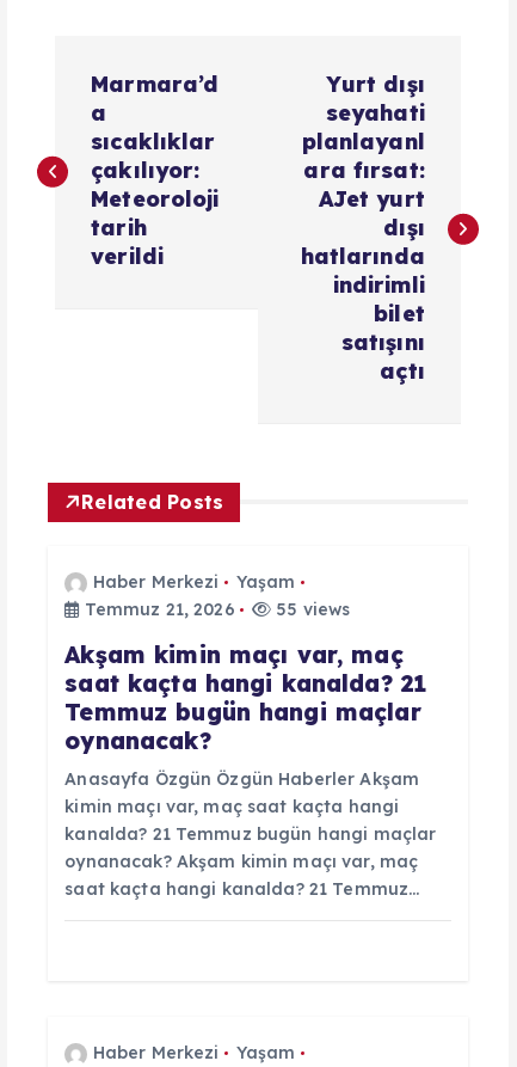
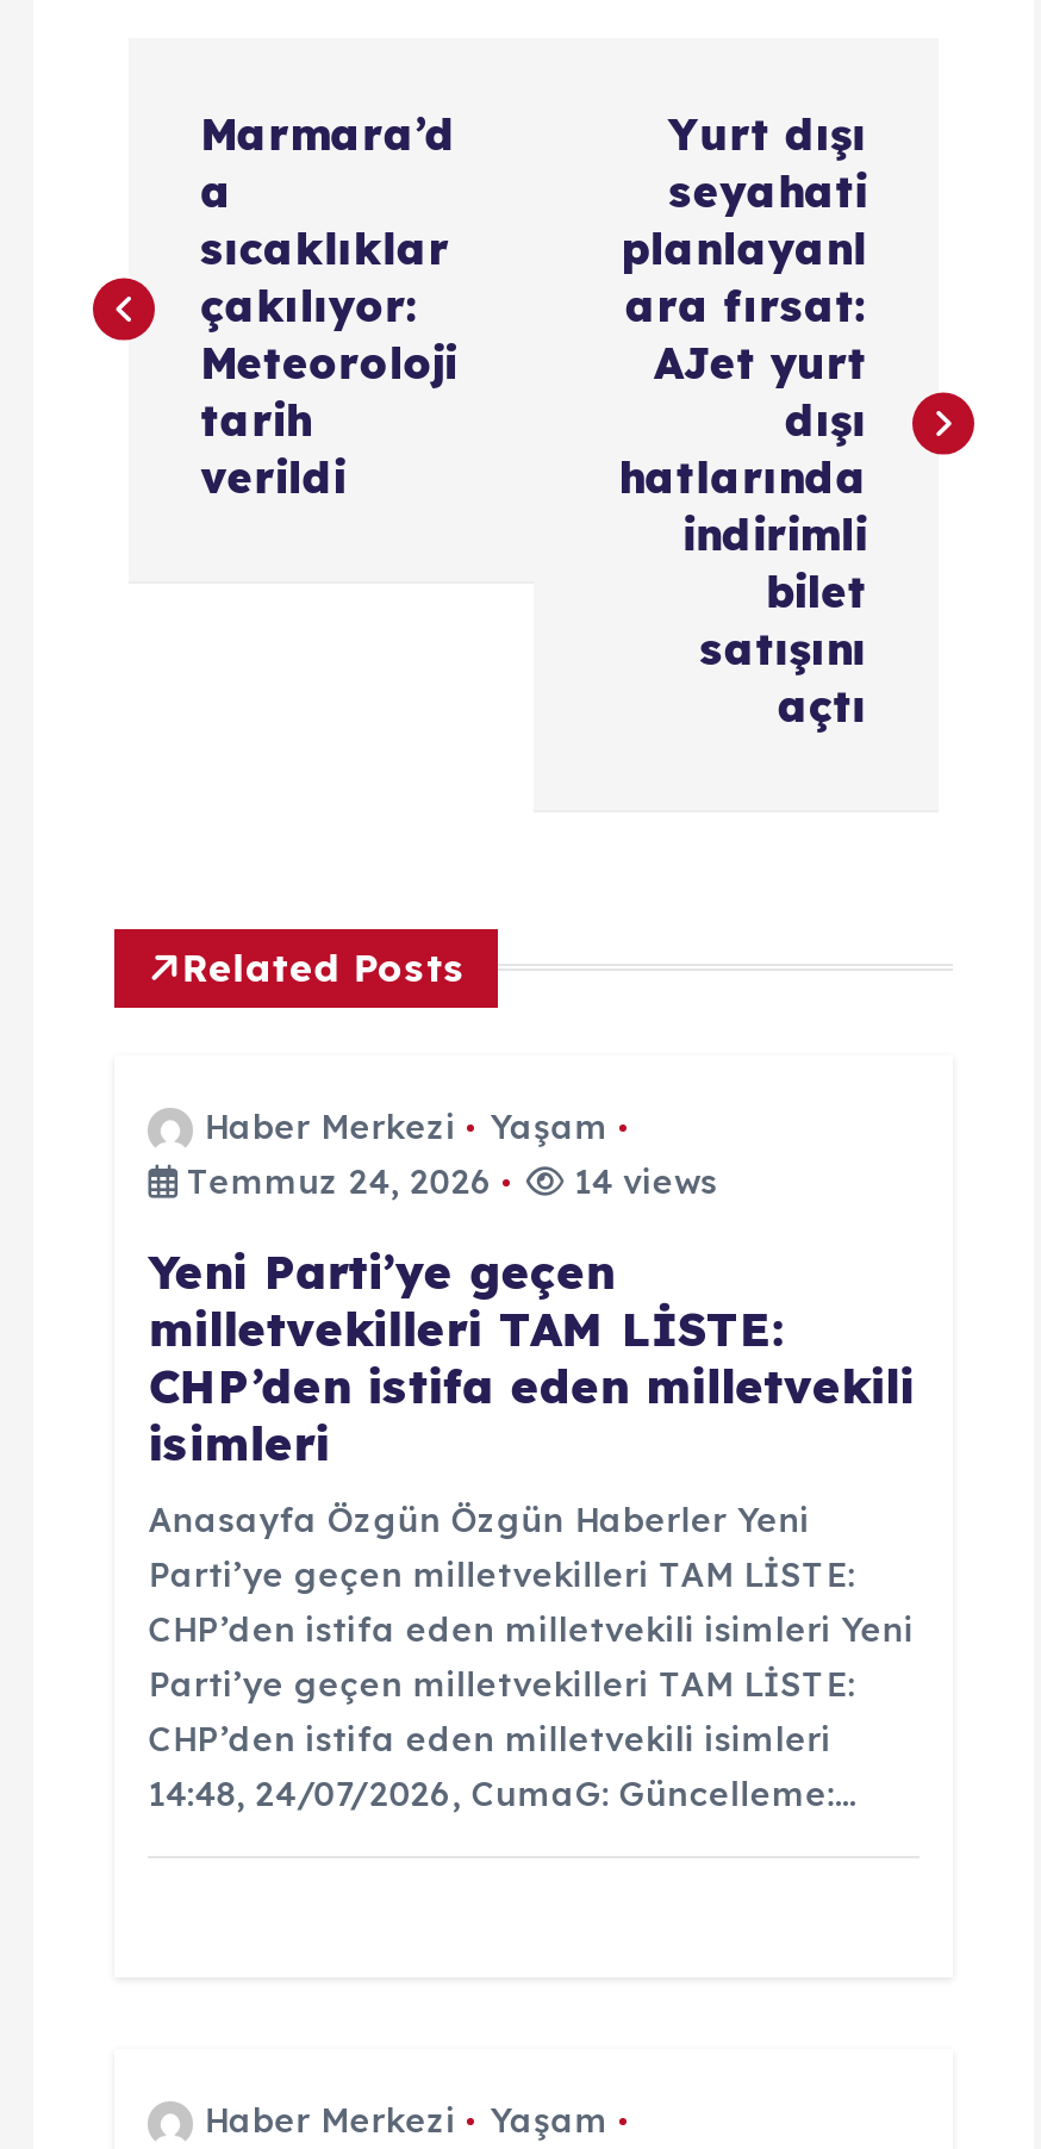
[79,599,350,620] Temmuz 21, 2026 | 55 views -> [177,1161,718,1204] Temmuz 24, 2026 | 14 views
[65,641,426,756] Akşam kimin maçı var, maç | saat kaçta hangi kanalda? 21 | Temmuz bugün hangi maçlar | oynanacak? -> [148,1244,914,1473] Yeni Parti’ye geçen | milletvekilleri TAM LİSTE: | CHP’den istifa eden milletvekili | isimleri
[65,769,436,900] Anasayfa Özgün Özgün Haberler Akşam | kimin maçı var, maç saat kaçta hangi | kanalda? 21 Temmuz bugün hangi maçlar | oynanacak? Akşam kimin maçı var, maç | saat kaçta hangi kanalda? 21 Temmuz… -> [148,1499,914,1816] Anasayfa Özgün Özgün Haberler Yeni | Parti’ye geçen milletvekilleri TAM LİSTE: | CHP’den istifa eden milletvekili isimleri Yeni | Parti’ye geçen milletvekilleri TAM LİSTE: | CHP’den istifa eden milletvekili isimleri | 14:48, 24/07/2026, CumaG: Güncelleme:…

